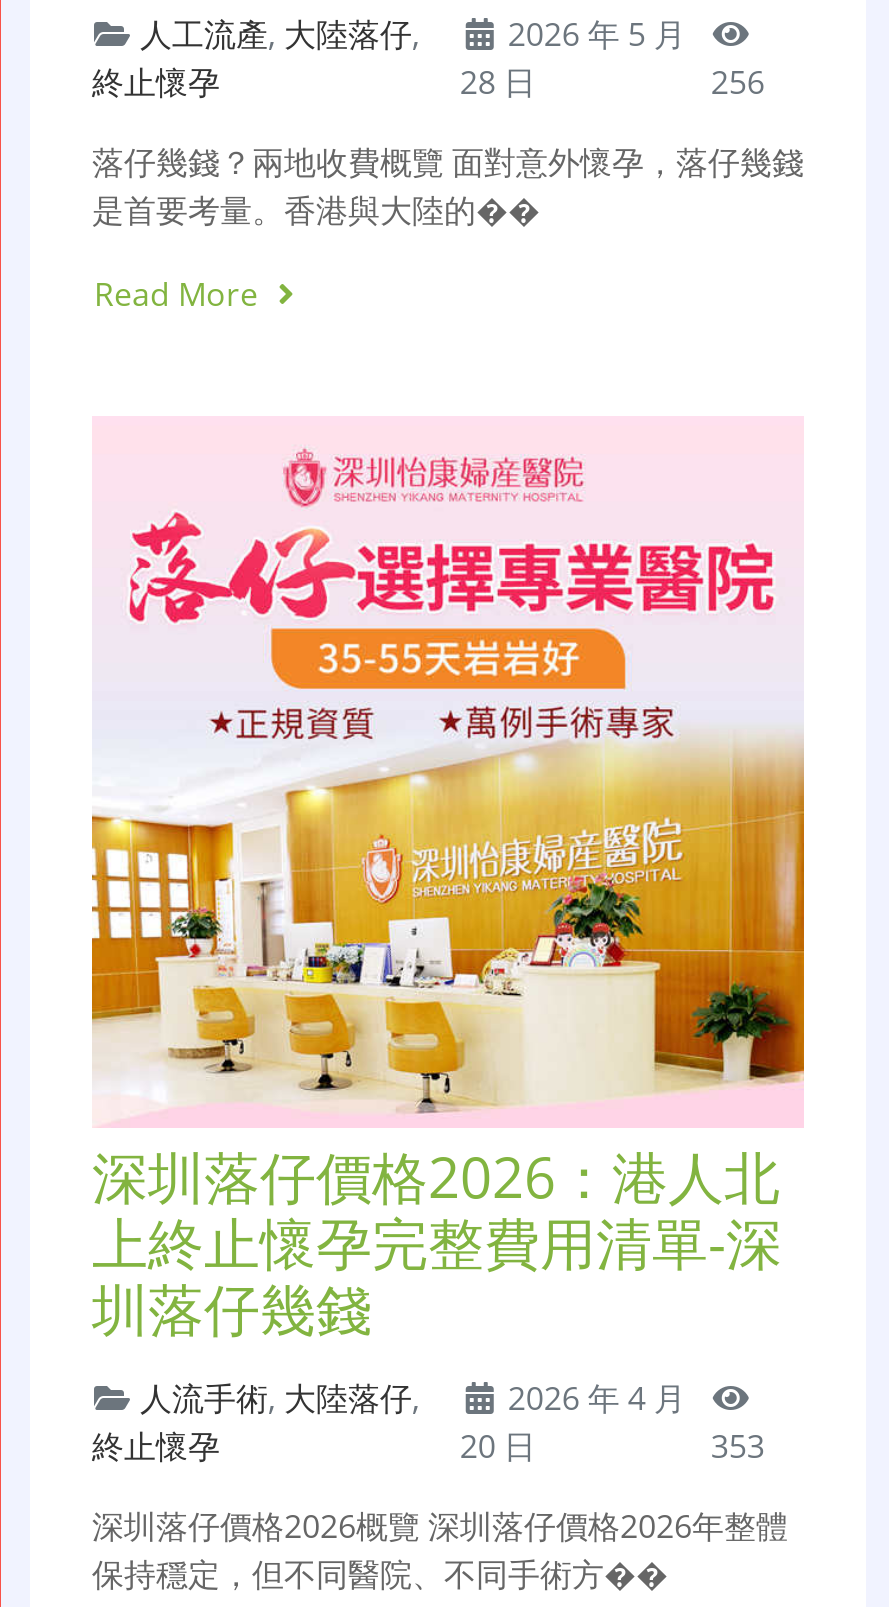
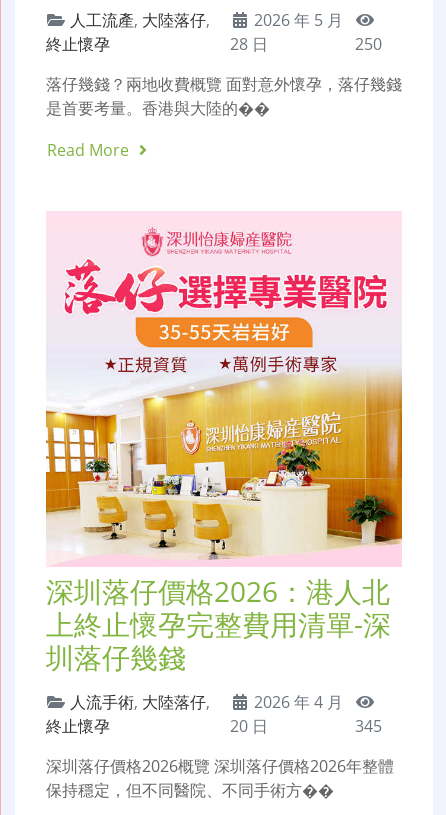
[711,60,765,104] 256 -> [355,33,382,55] 250
[711,1423,765,1467] 353 -> [355,715,382,737] 345

